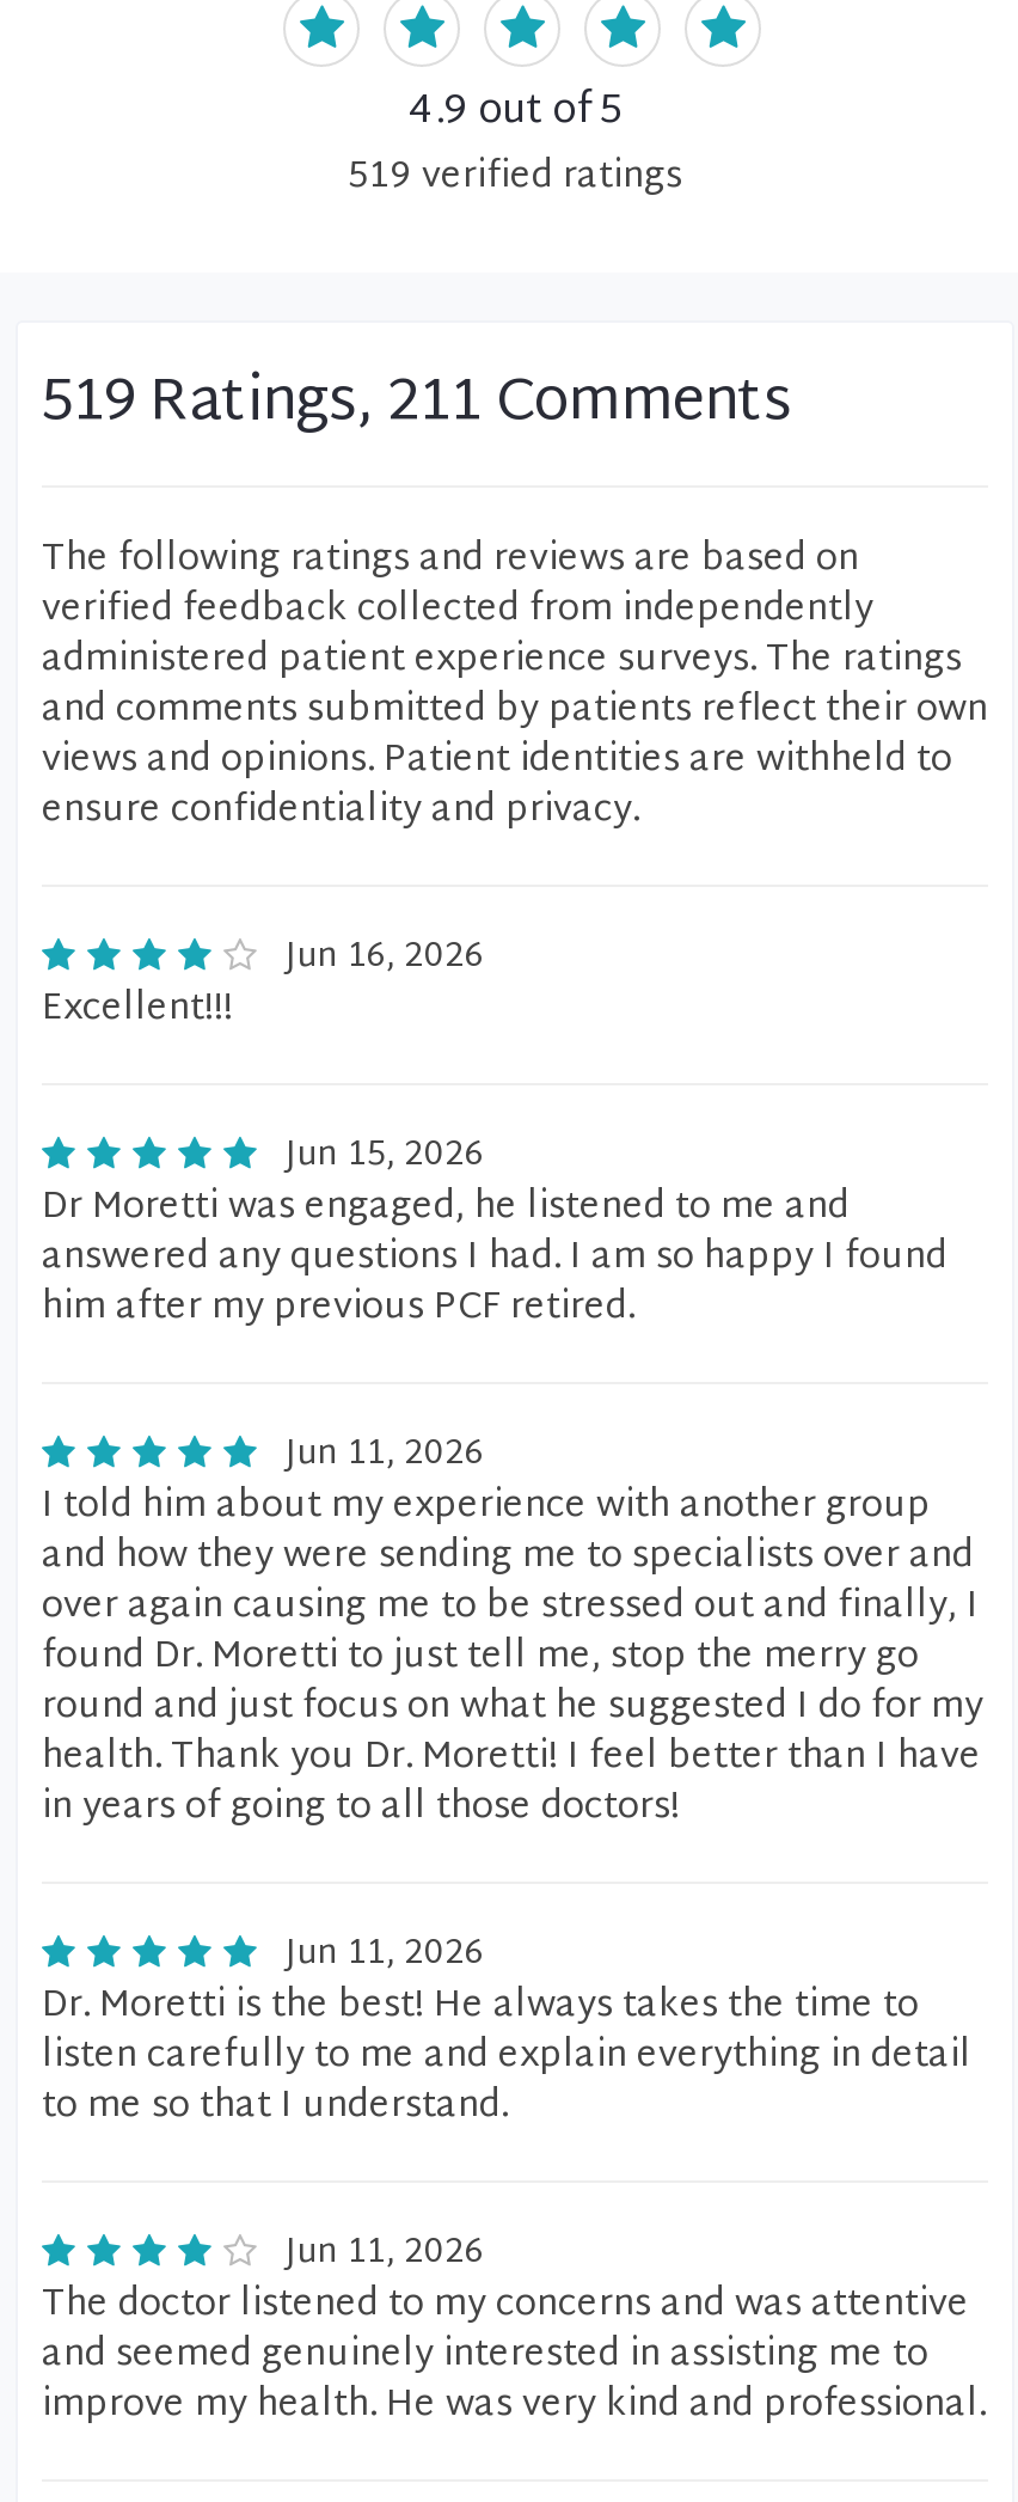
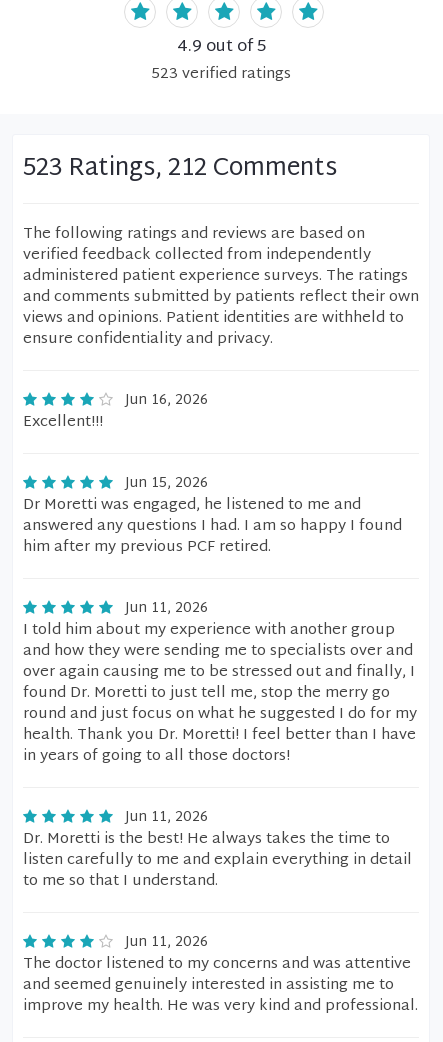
[348,146,682,210] 519 verified ratings -> [151,61,291,88] 523 verified ratings
[42,351,792,457] 519 Ratings, 211 Comments -> [23,147,337,191] 523 Ratings, 212 Comments

